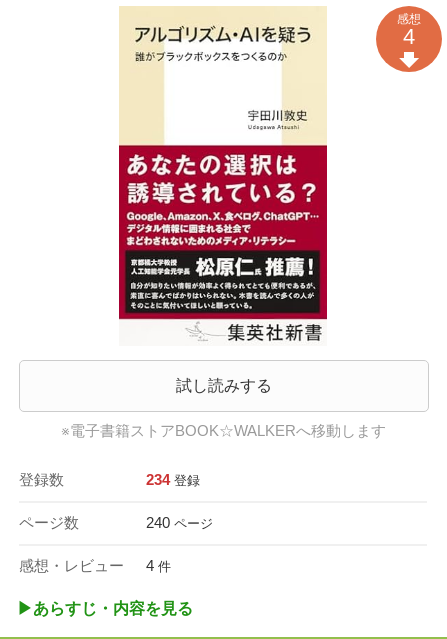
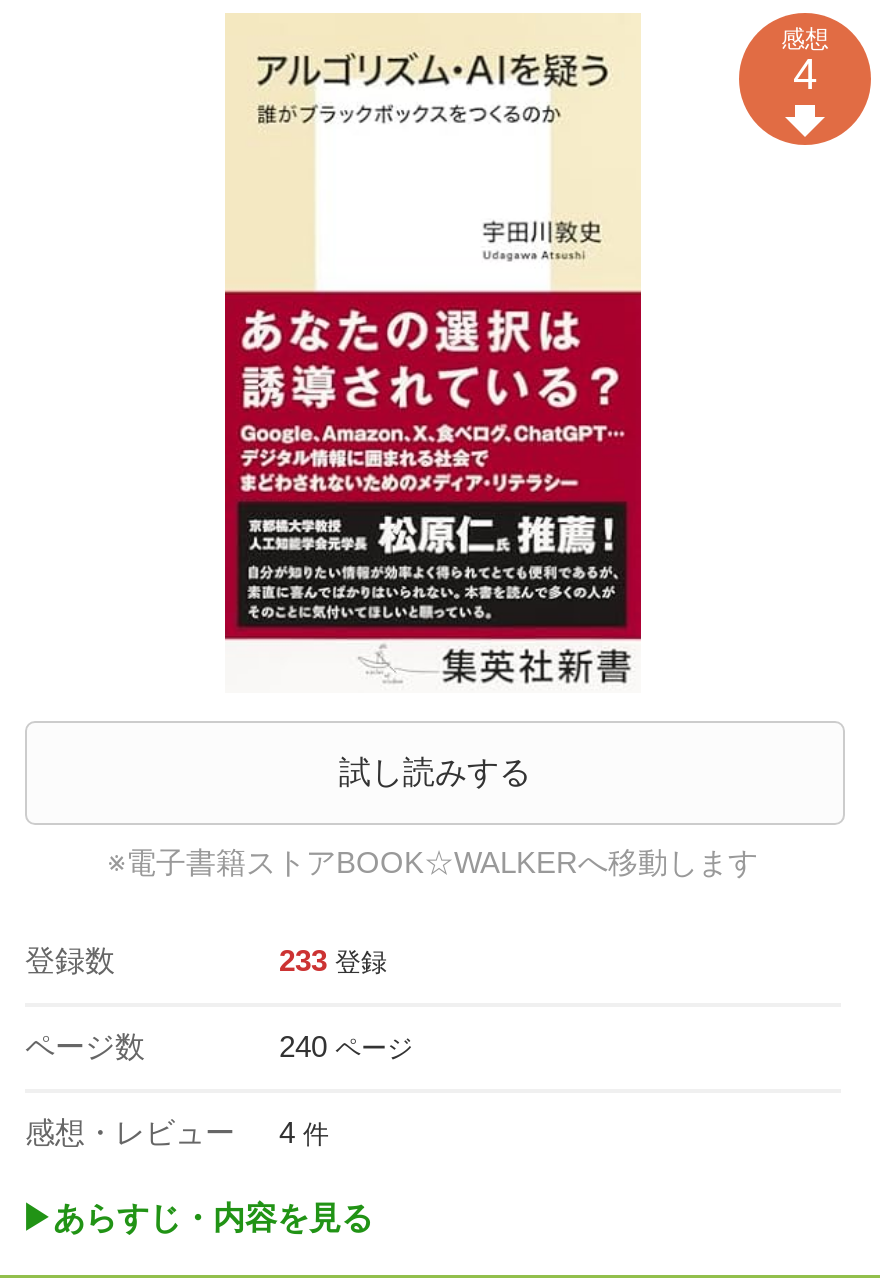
[146,471,200,488] 234 登録 -> [279,943,387,977] 233 登録

